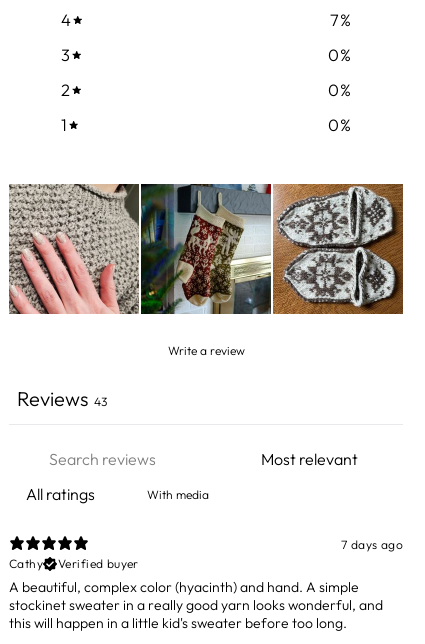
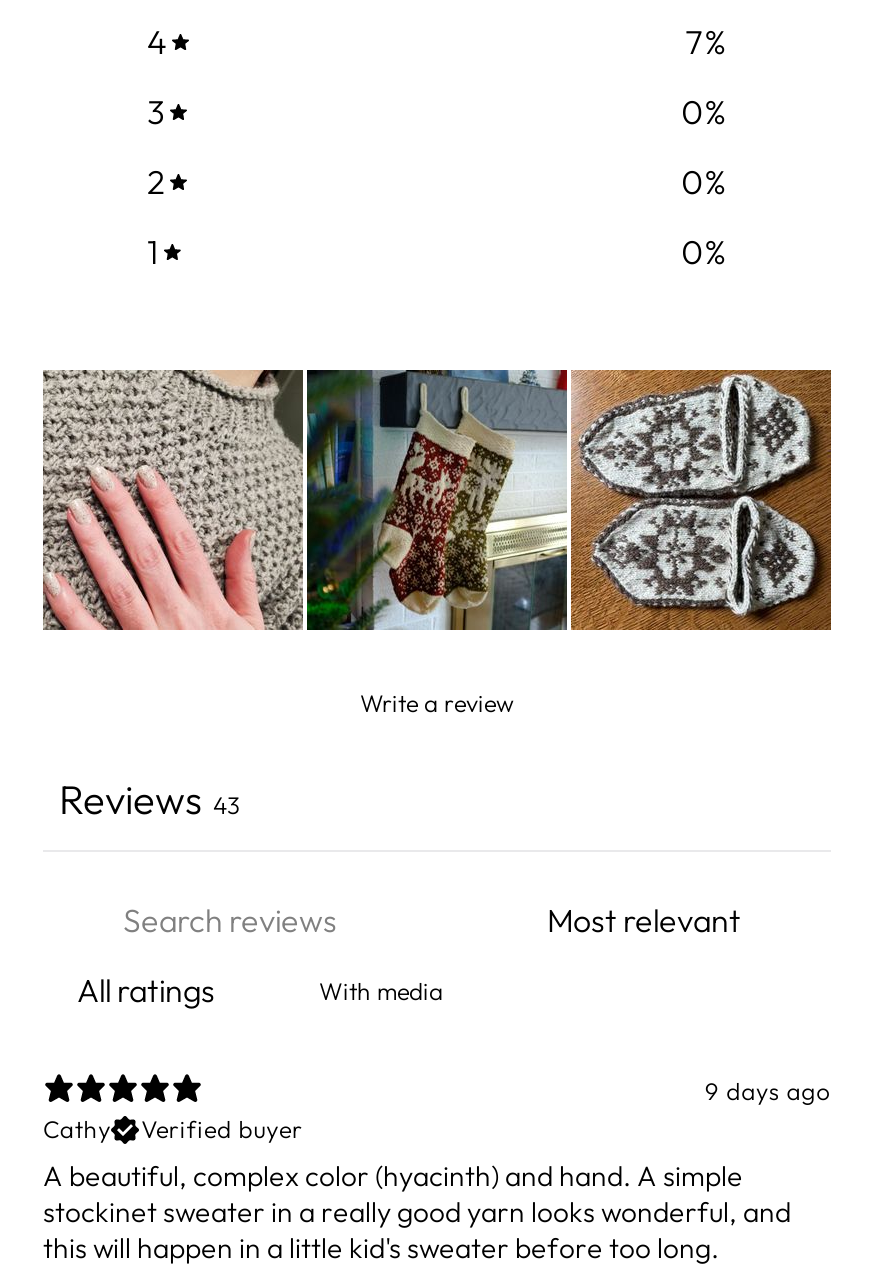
[341,536,403,551] 7 days ago -> [705,1075,831,1105] 9 days ago

